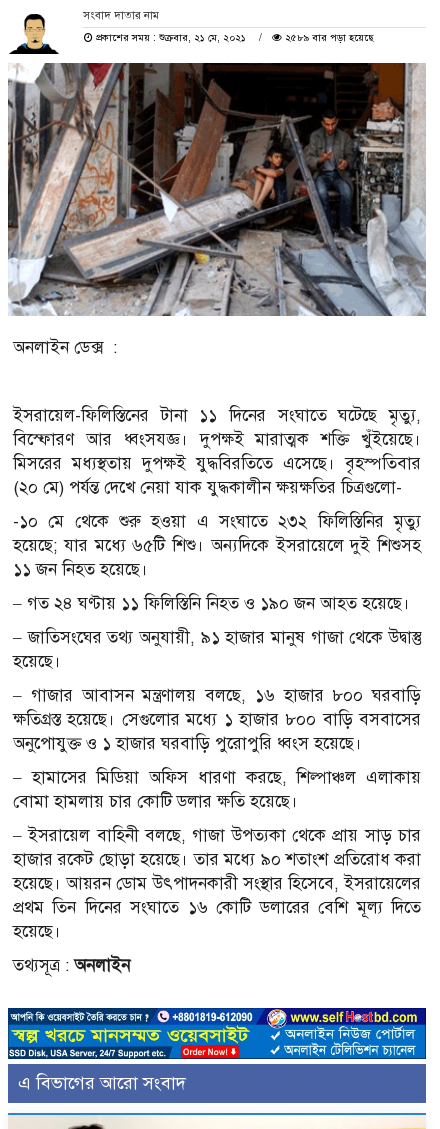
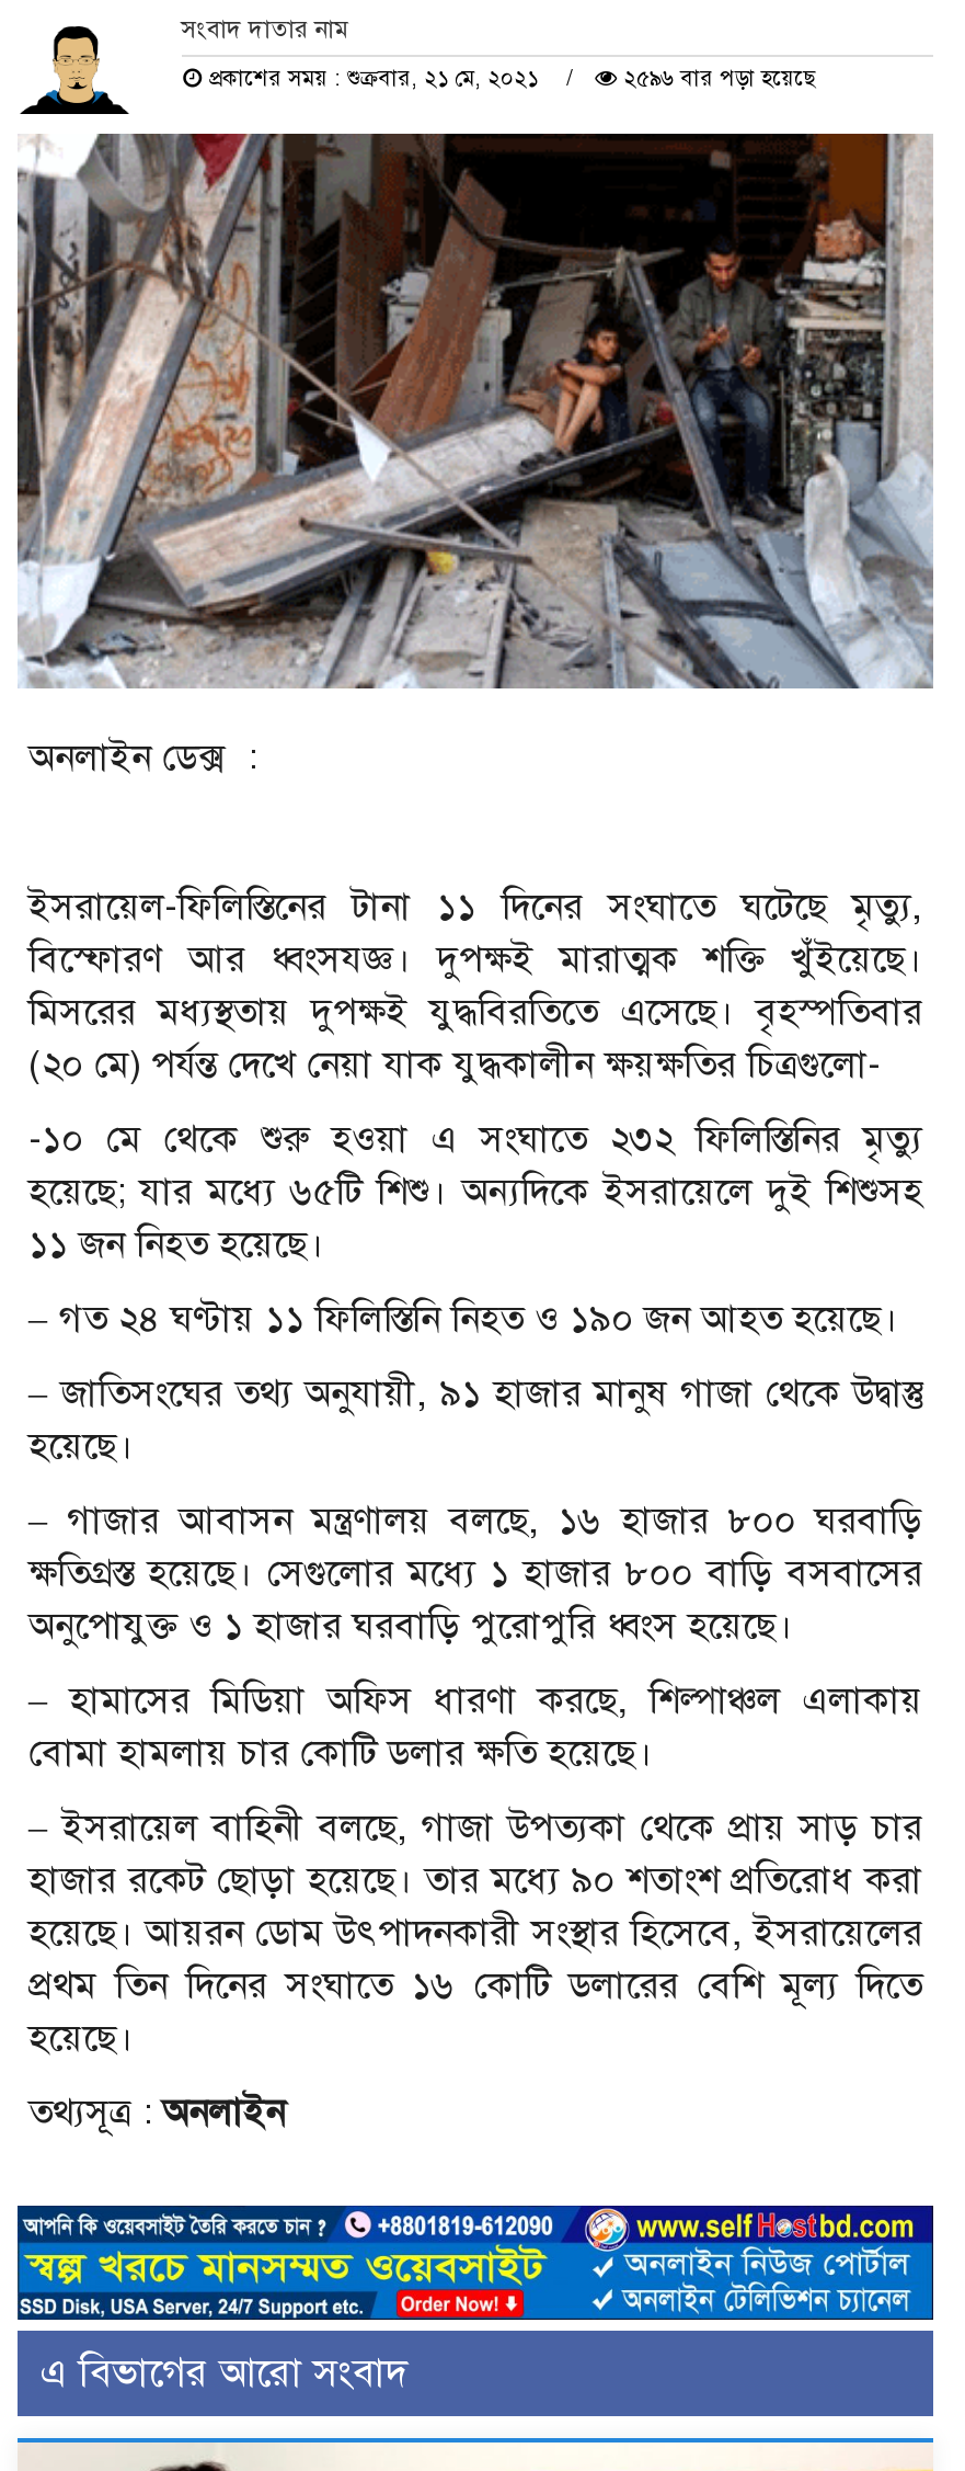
[282,31,374,44] ২৫৮৯ বার পড়া হয়েছে -> [617,64,816,93] ২৫৯৬ বার পড়া হয়েছে

